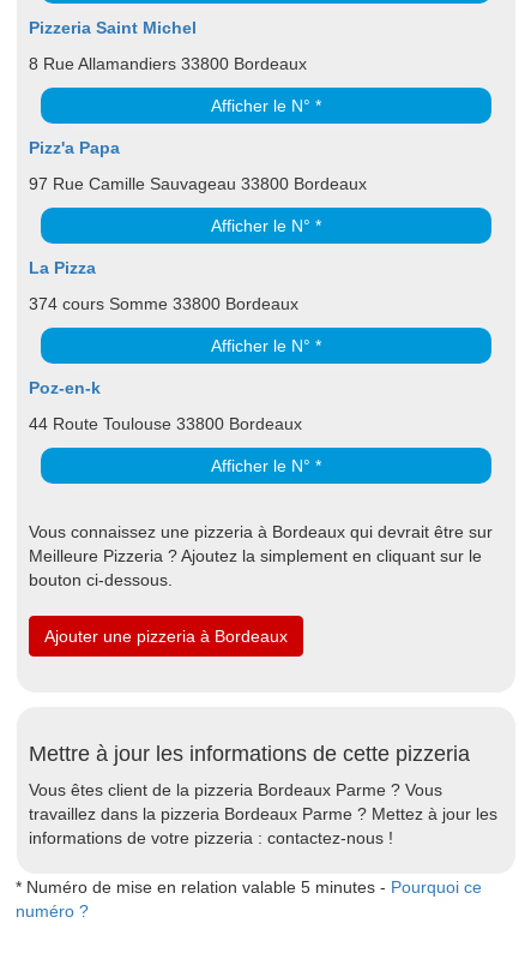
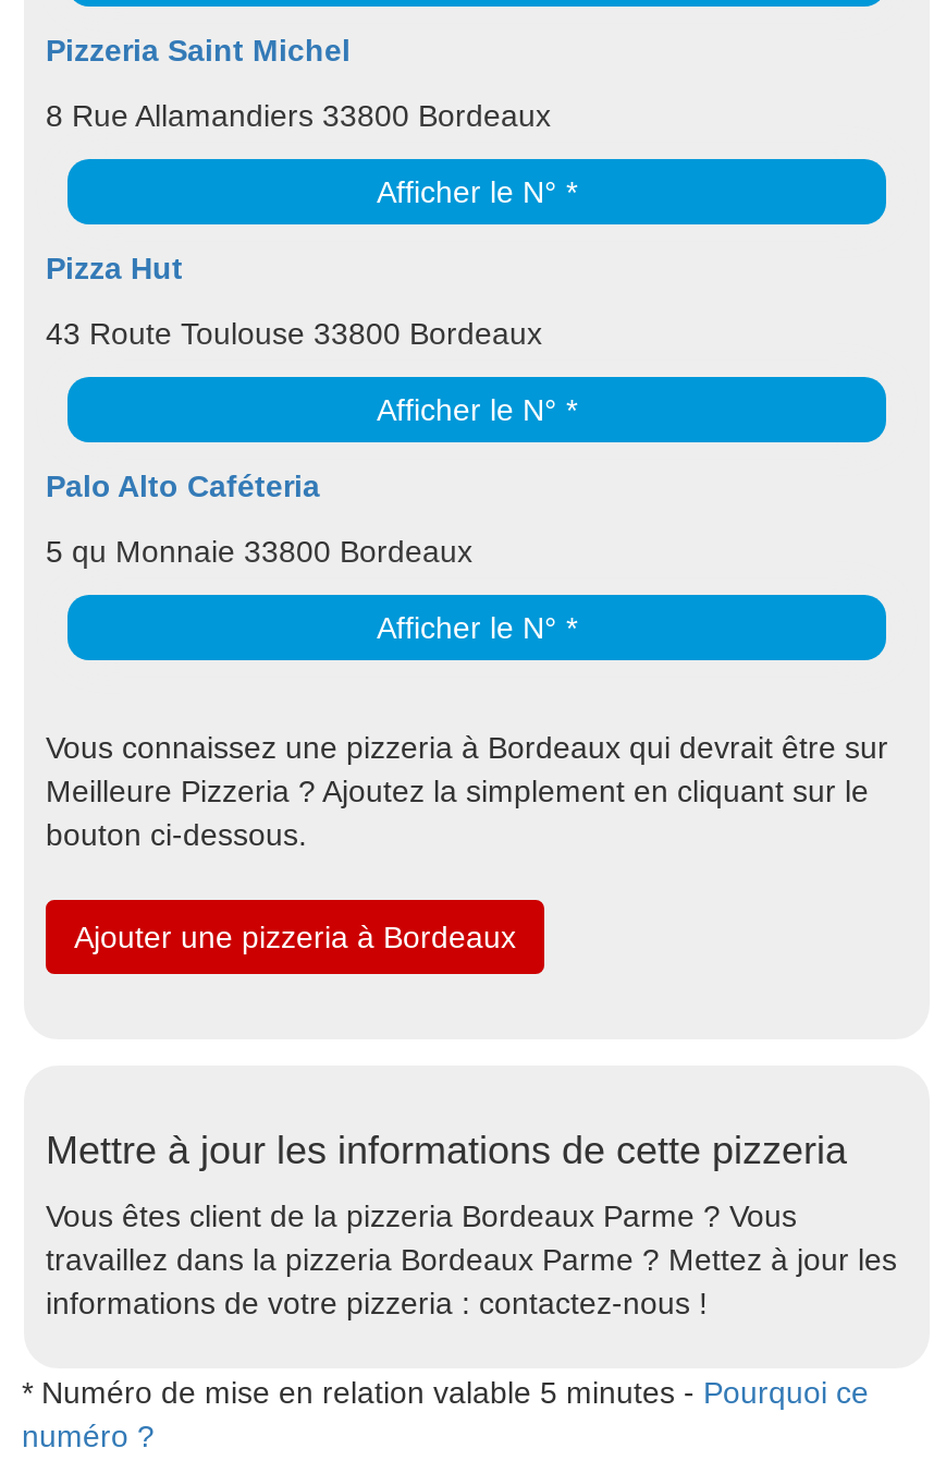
[29,137,120,157] Pizz'a Papa -> [46,249,183,284] Pizza Hut
[29,173,367,193] 97 Rue Camille Sauvageau 33800 Bordeaux -> [46,315,542,350] 43 Route Toulouse 33800 Bordeaux
[29,257,321,433] La Pizza | 374 cours Somme 33800 Bordeaux | Afficher le N° * | Poz-en-k | 44 Route Toulouse 33800 Bordeaux -> [46,467,472,568] Palo Alto Caféteria | 5 qu Monnaie 33800 Bordeaux

